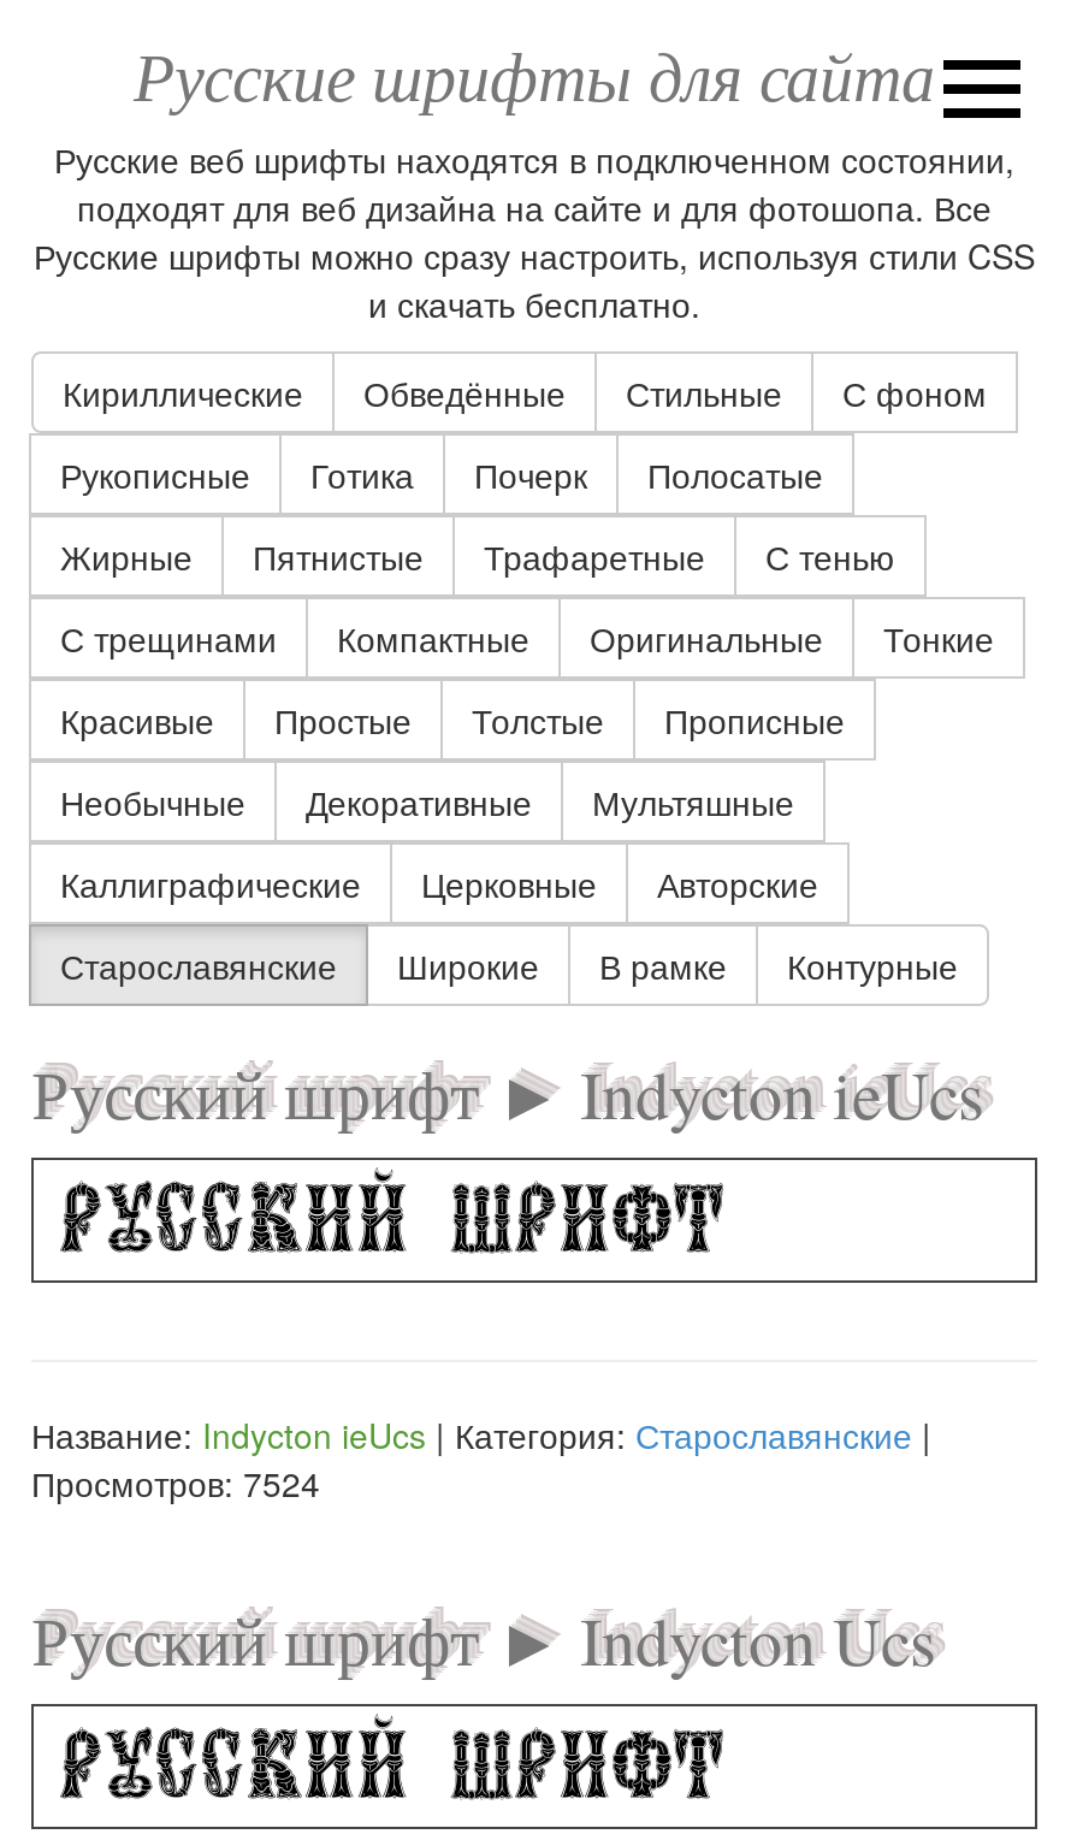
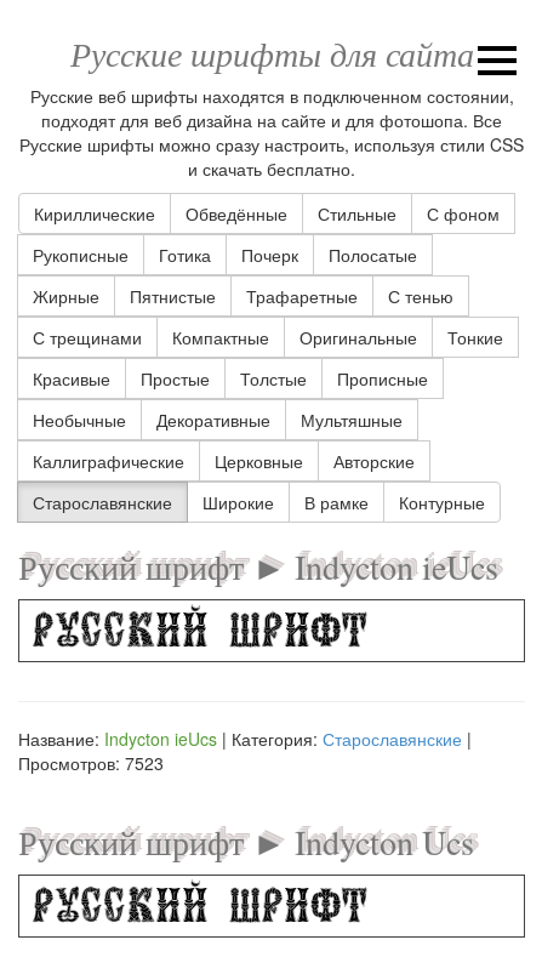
[31,1459,320,1507] Просмотров: 7524 -> [18,751,164,775] Просмотров: 7523

